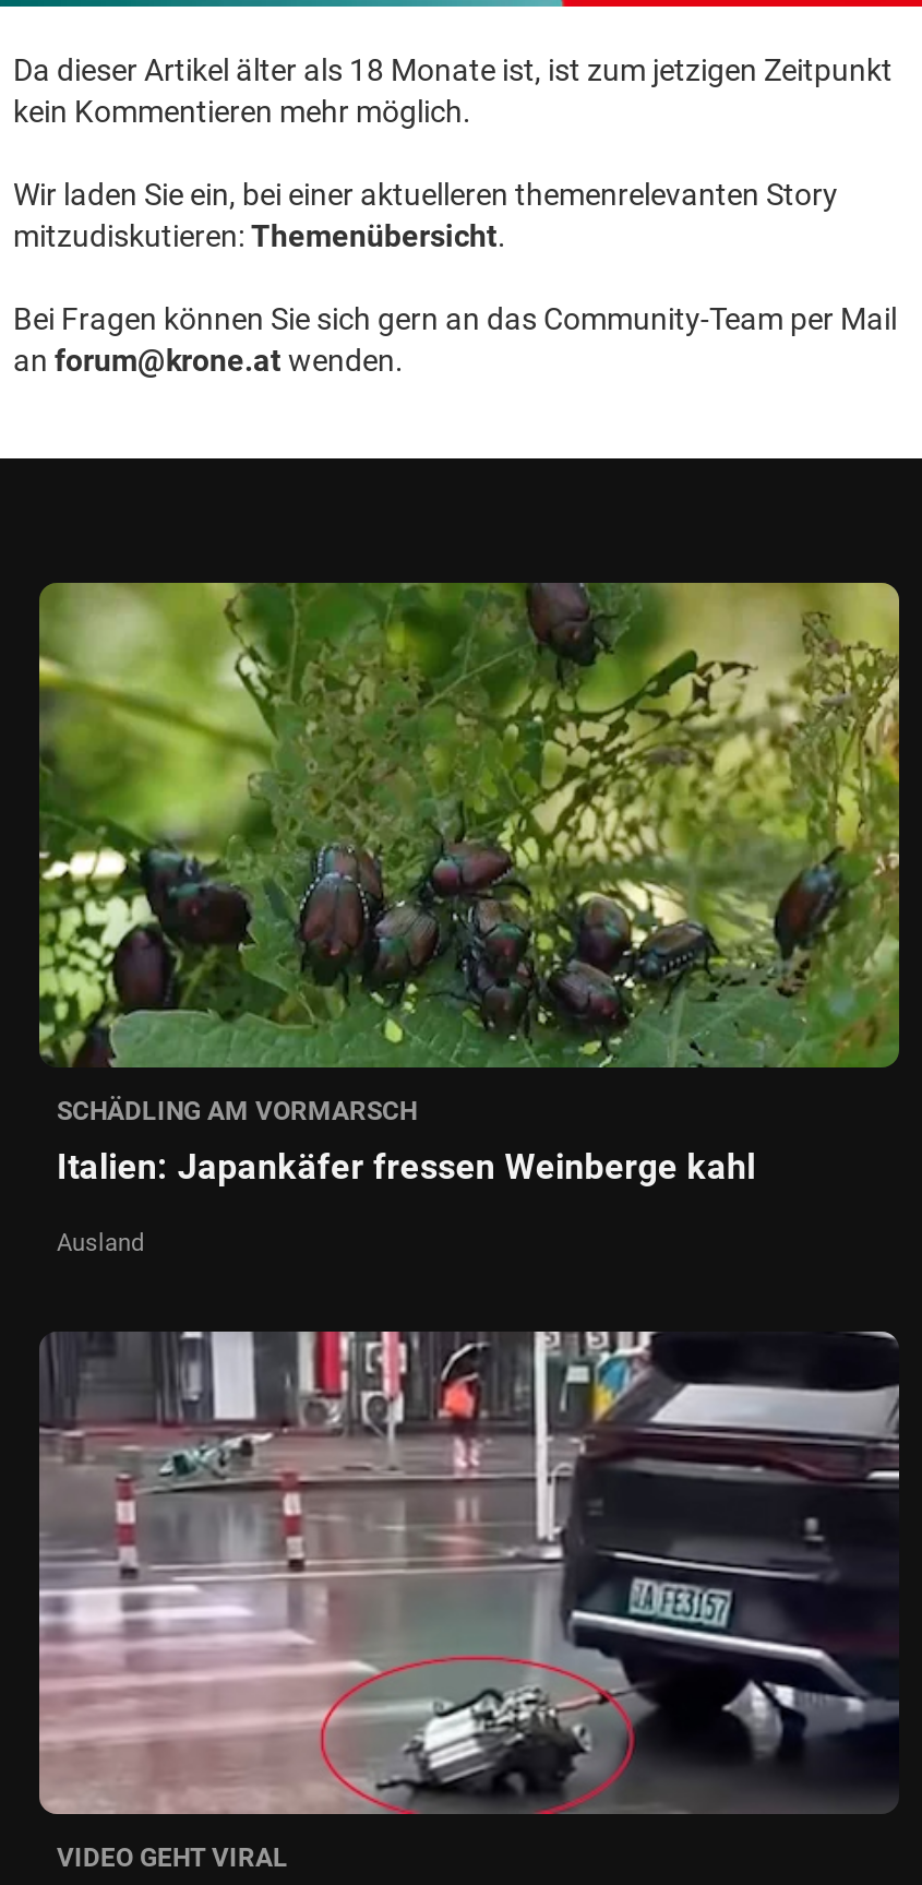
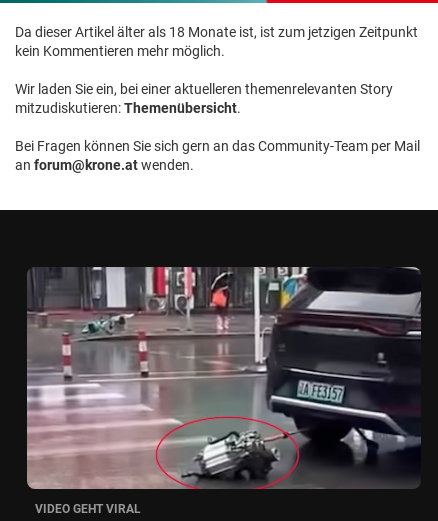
[39,581,901,1257] [image] | SCHÄDLING AM VORMARSCH | Italien: Japankäfer fressen Weinberge kahl | Ausland -> none

